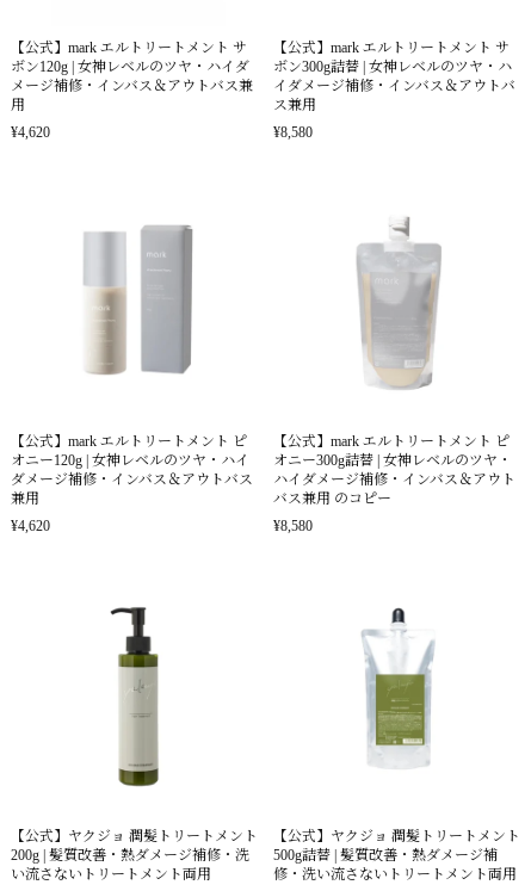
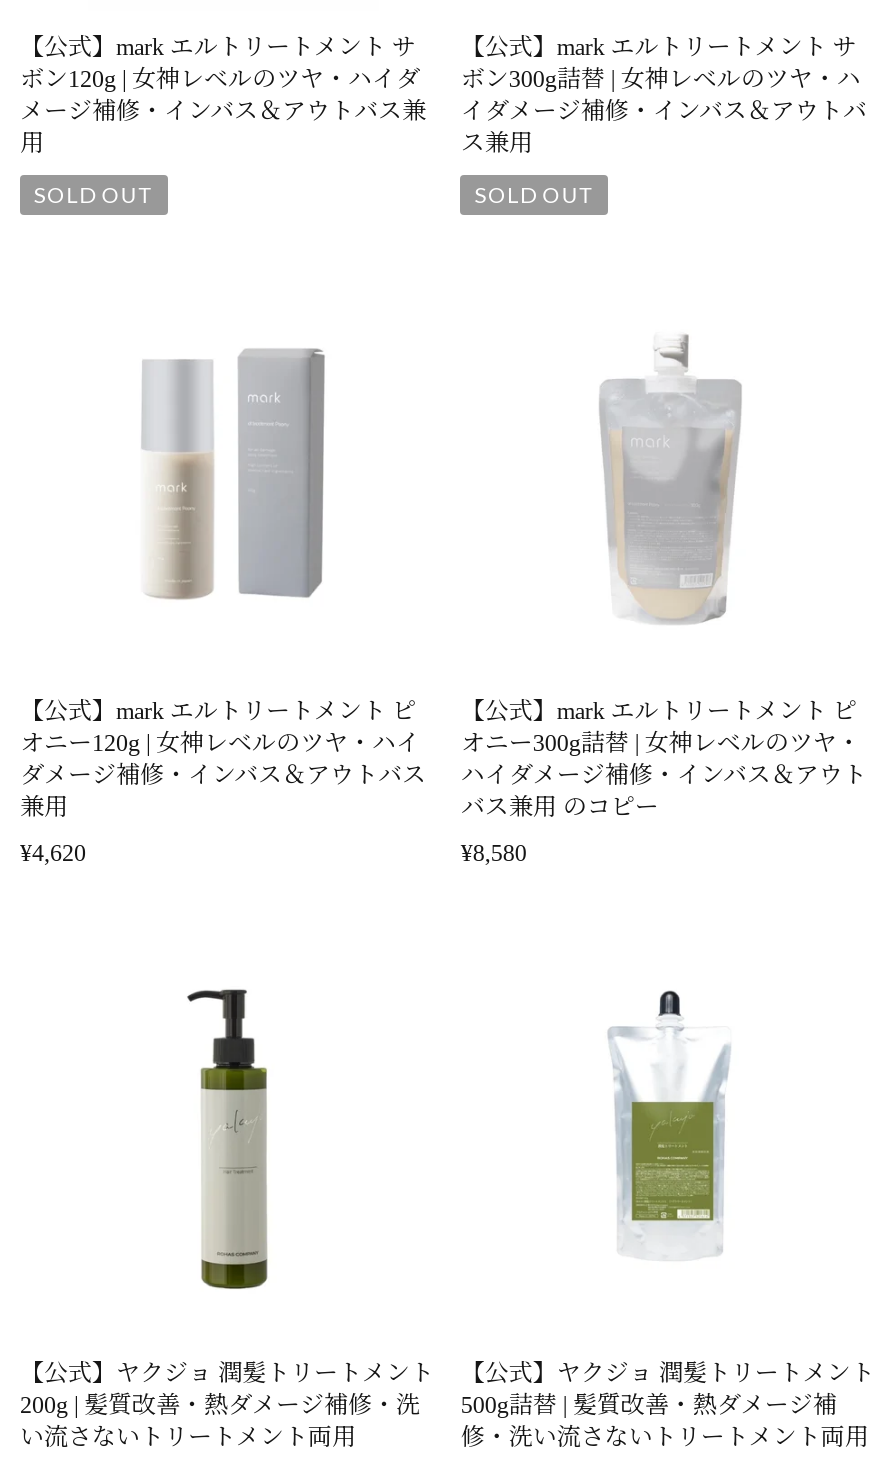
[11,124,50,141] ¥4,620 -> [34,181,153,207] SOLD OUT
[274,124,313,141] ¥8,580 -> [475,181,594,207] SOLD OUT

